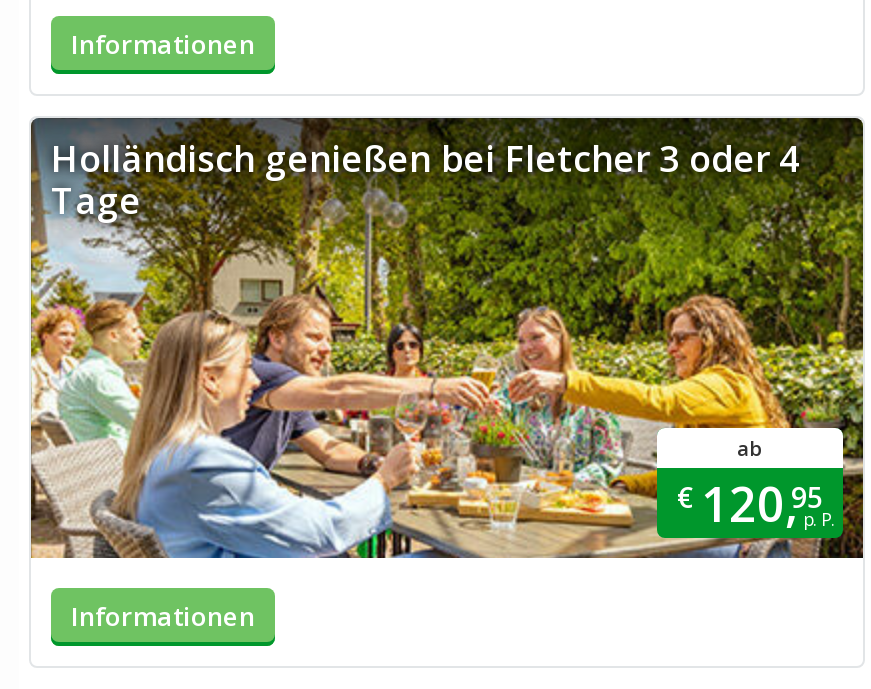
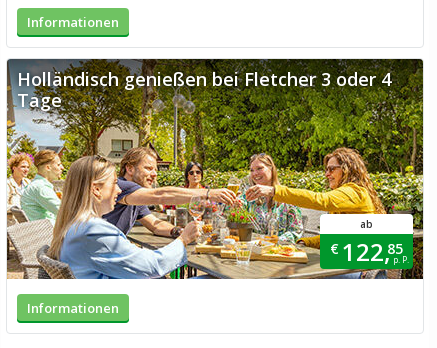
[677,470,799,536] € 120, -> [330,235,391,268] € 122,
[791,478,823,516] 95 -> [387,239,403,258] 85

